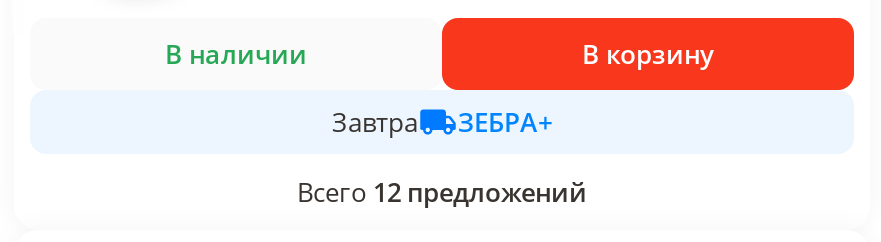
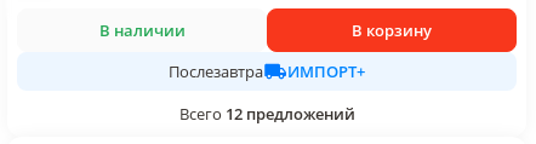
[332,103,552,140] Завтра | ЗЕБРА+ -> [169,60,365,82] Послезавтра | ИМПОРТ+

